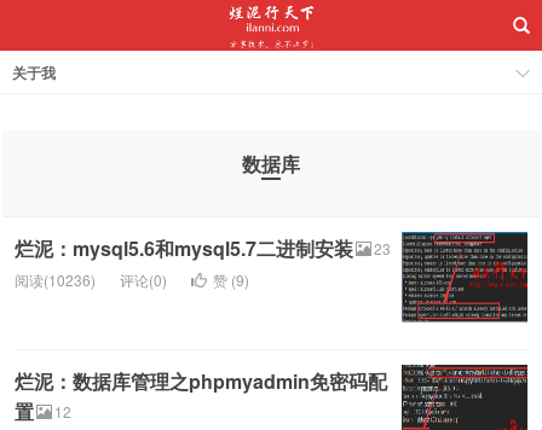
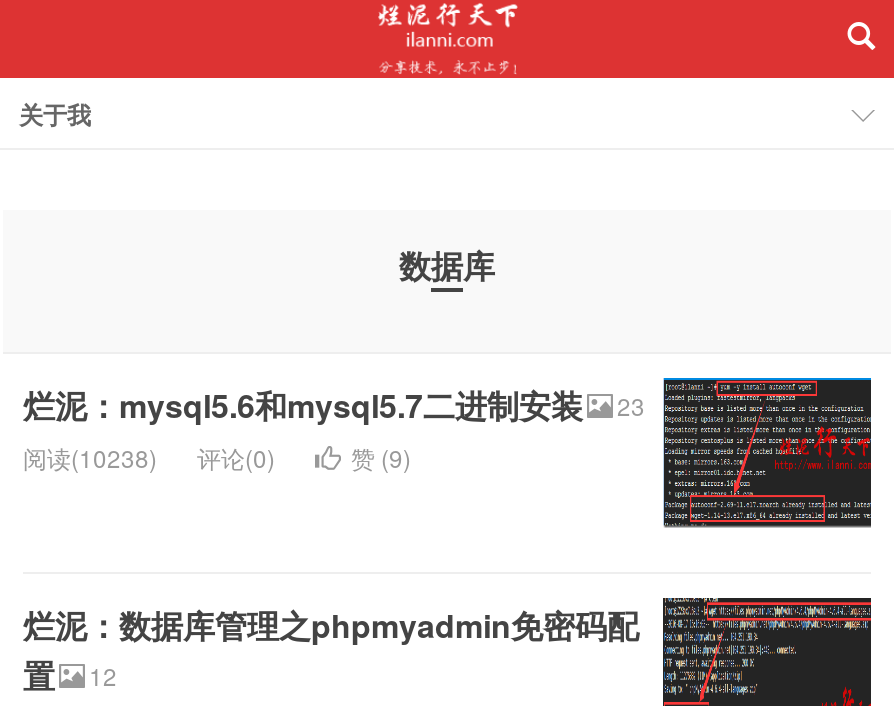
[15,269,167,290] 阅读(10236) 评论(0) -> [23,440,275,474] 阅读(10238) 评论(0)

